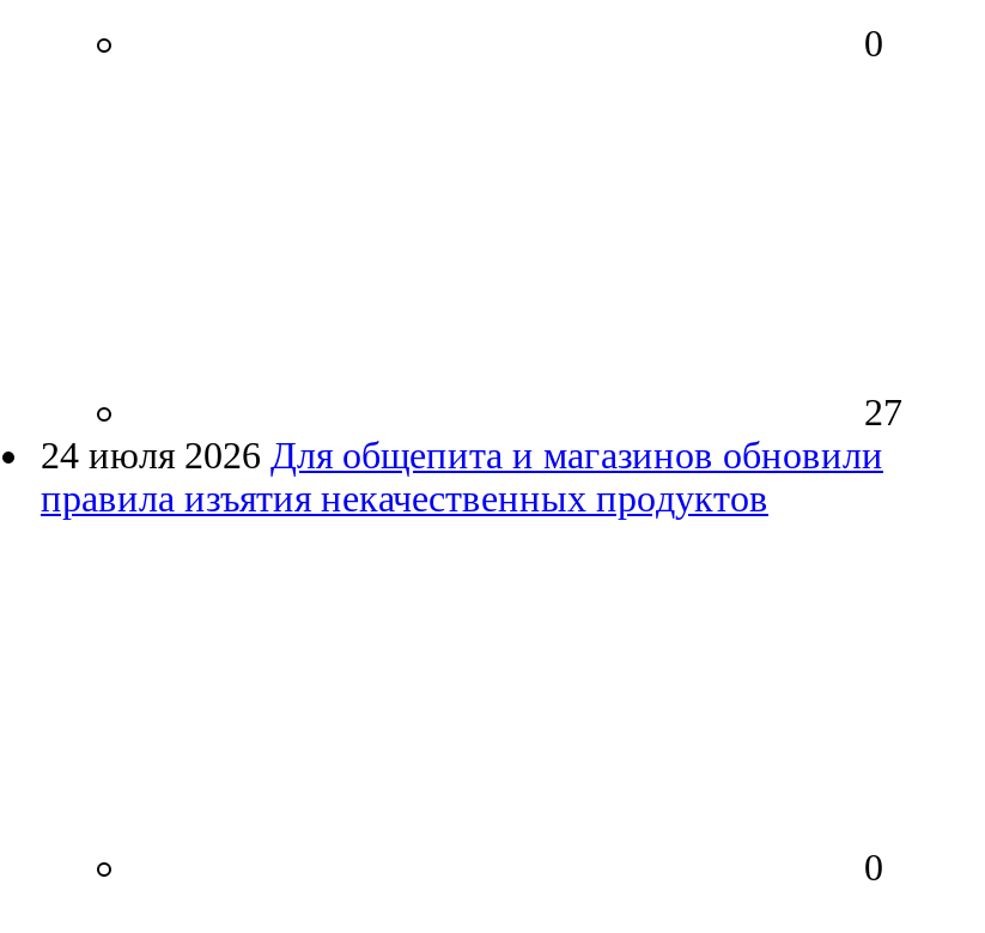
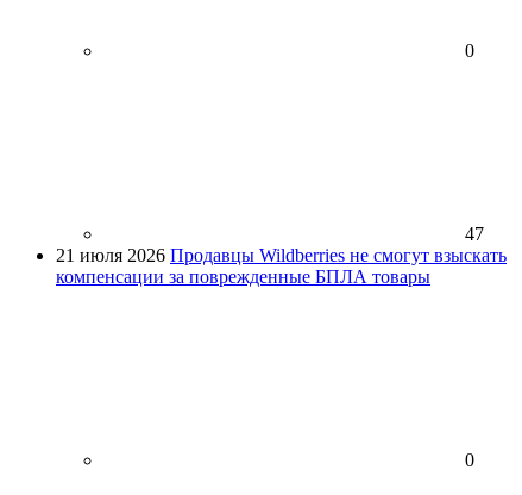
[41,391,902,518] 27 | 24 июля 2026 Для общепита и магазинов обновили | правила изъятия некачественных продуктов -> [56,224,507,287] 47 | 21 июля 2026 Продавцы Wildberries не смогут взыскать | компенсации за поврежденные БПЛА товары

